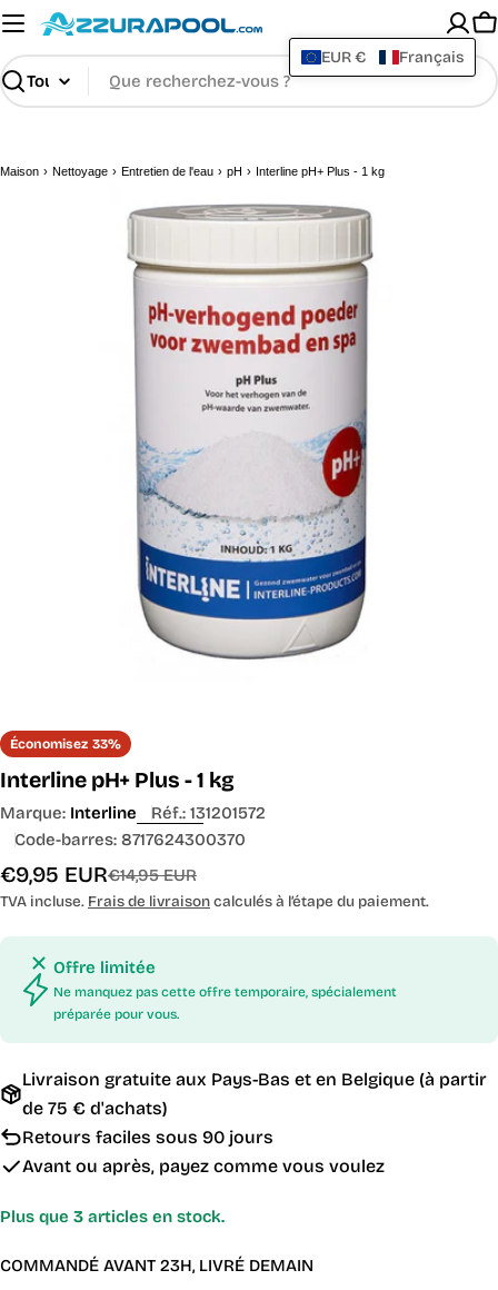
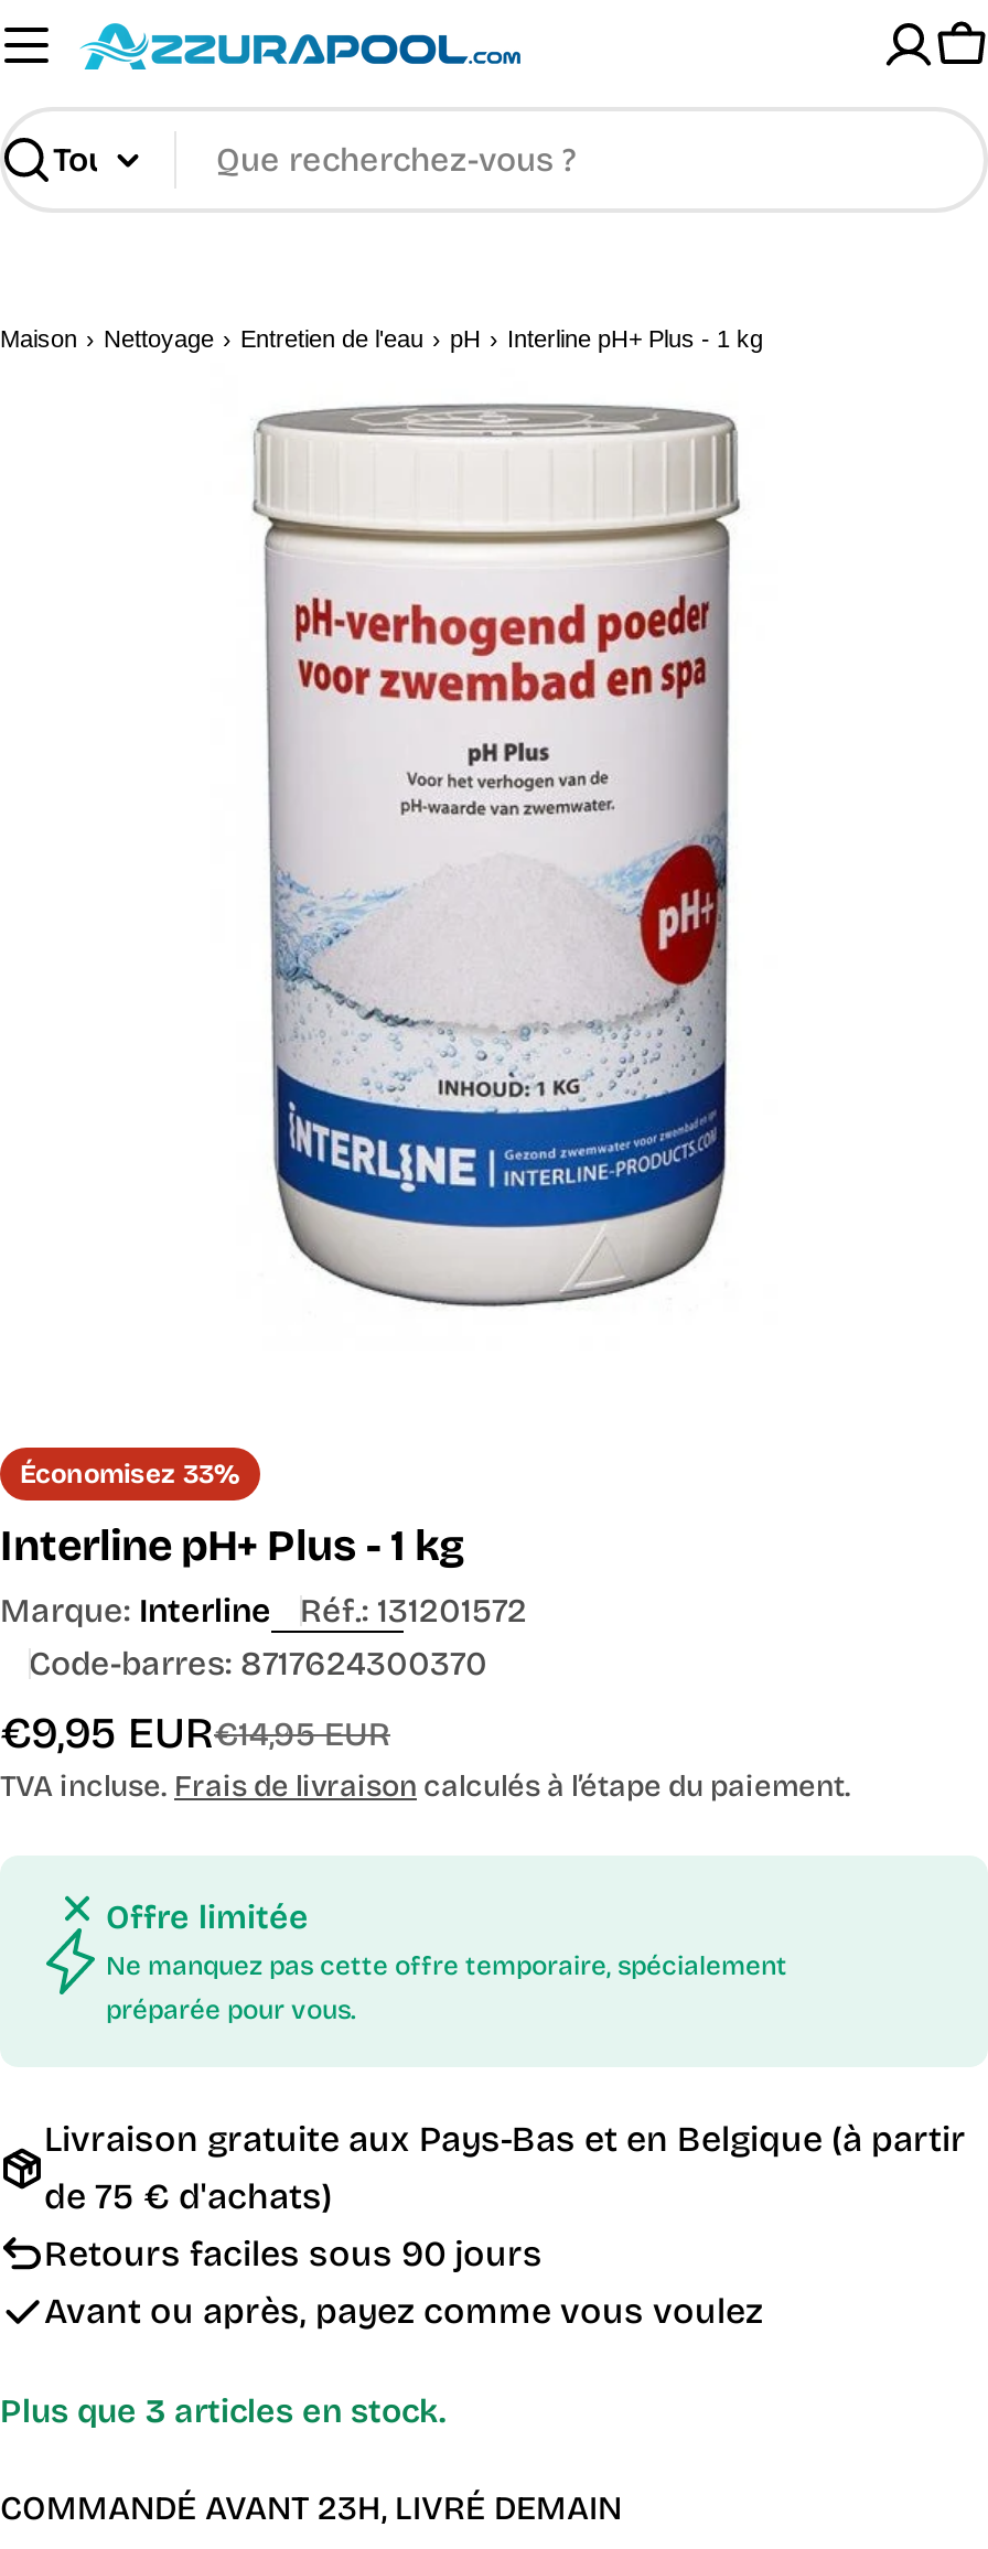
[321,48,464,67] EUR € | Français -> none

